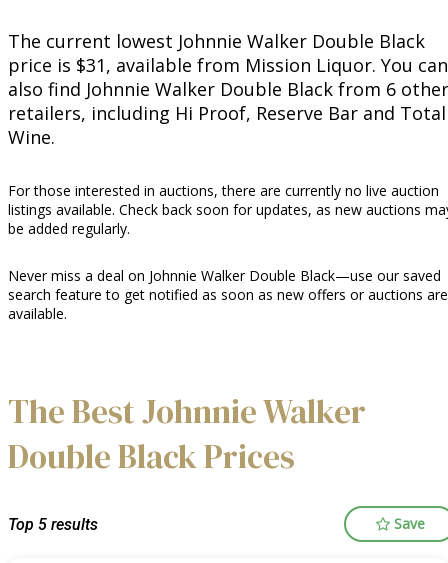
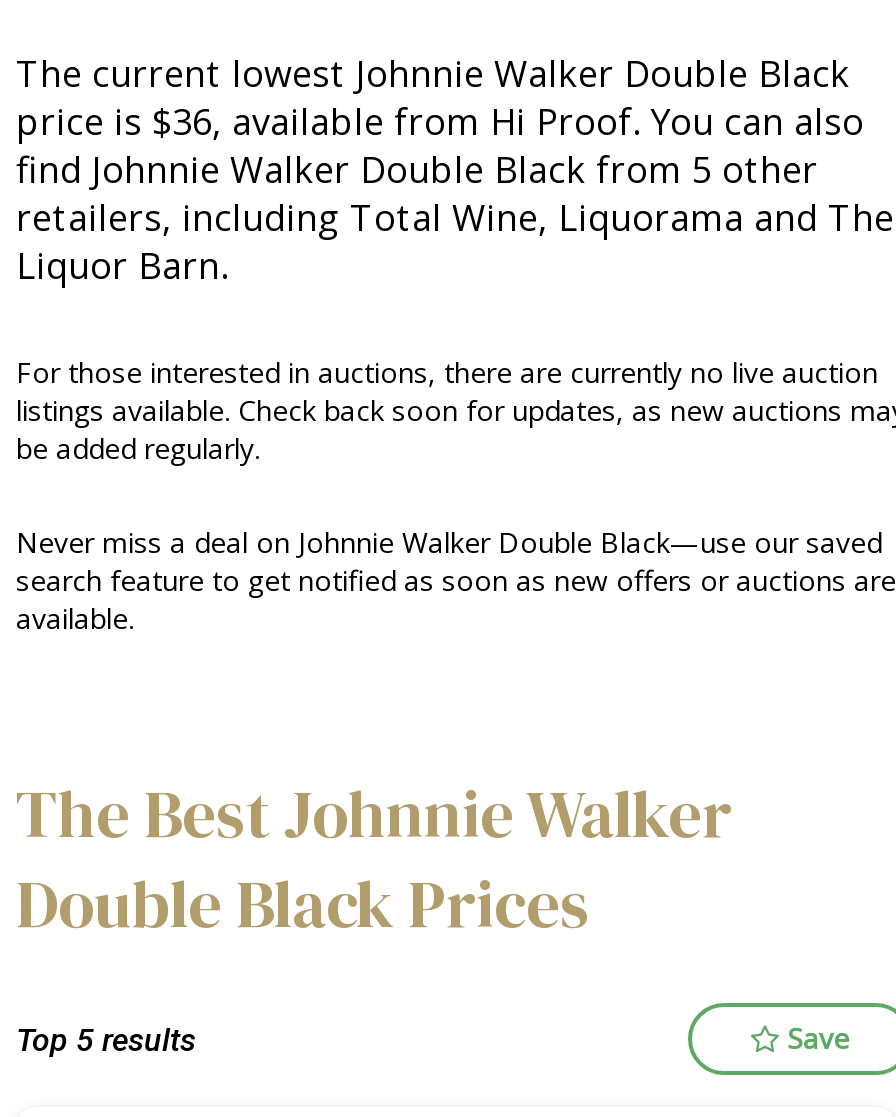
[8,53,448,149] price is $31, available from Mission Liquor. You can | also find Johnnie Walker Double Black from 6 other | retailers, including Hi Proof, Reserve Bar and Total | Wine. -> [16,97,894,289] price is $36, available from Hi Proof. You can also | find Johnnie Walker Double Black from 5 other | retailers, including Total Wine, Liquorama and The | Liquor Barn.

